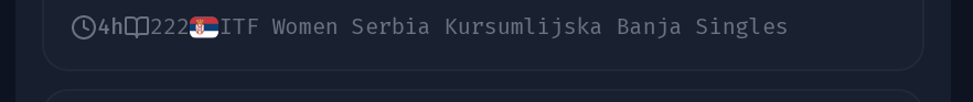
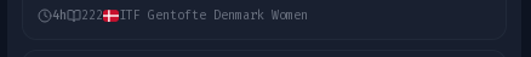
[219,12,788,41] ITF Women Serbia Kursumlijska Banja Singles -> [119,7,308,23] ITF Gentofte Denmark Women

